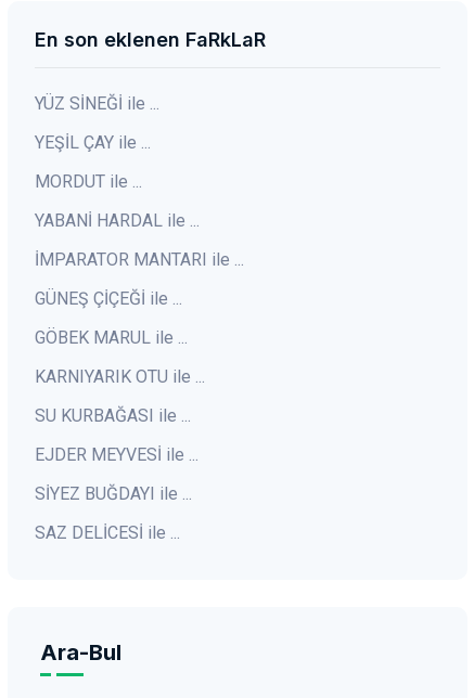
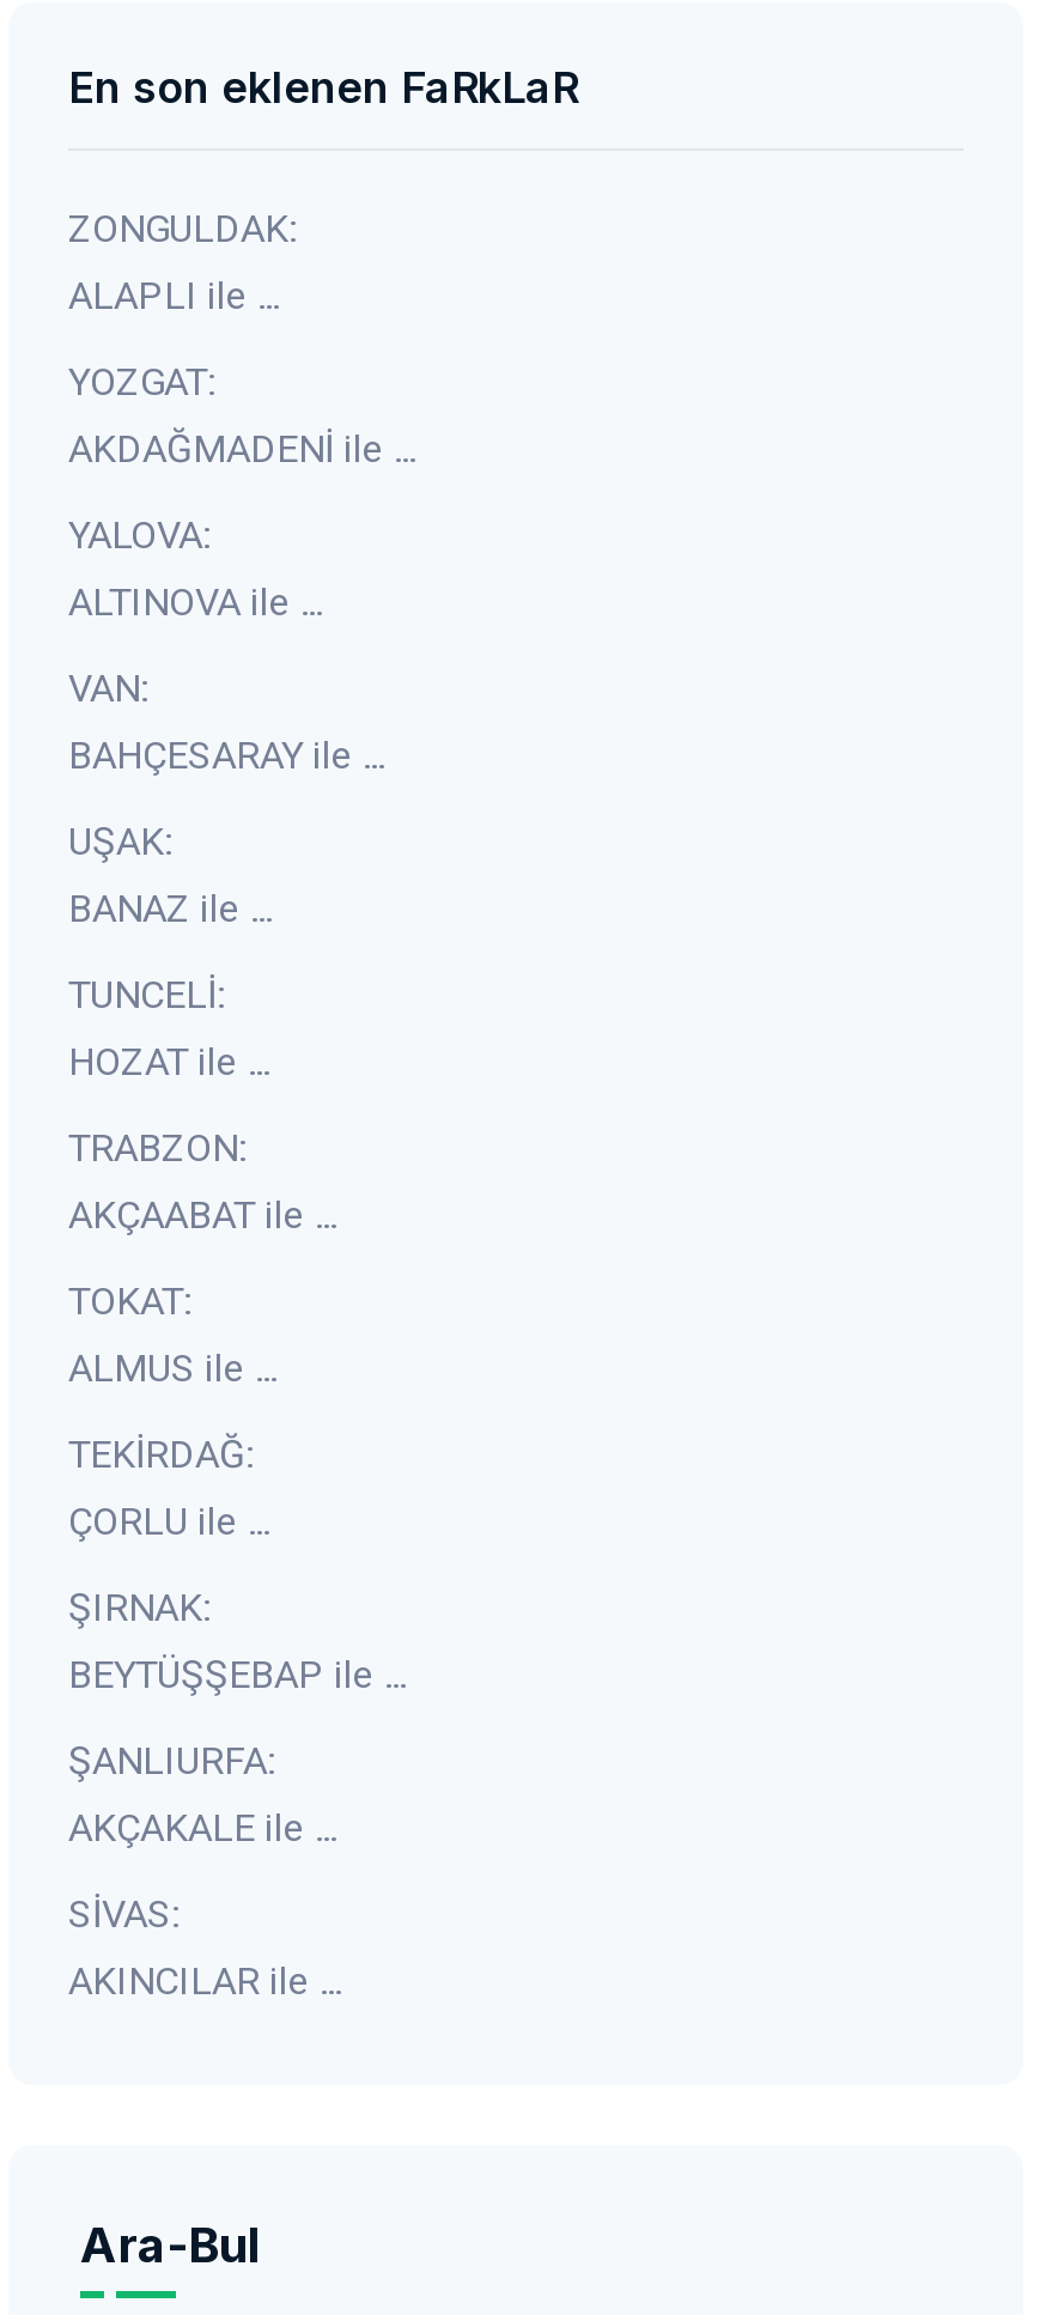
[35,93,244,543] YÜZ SİNEĞİ ile ... | YEŞİL ÇAY ile ... | MORDUT ile ... | YABANİ HARDAL ile ... | İMPARATOR MANTARI ile ... | GÜNEŞ ÇİÇEĞİ ile ... | GÖBEK MARUL ile ... | KARNIYARIK OTU ile ... | SU KURBAĞASI ile ... | EJDER MEYVESİ ile ... | SİYEZ BUĞDAYI ile ... | SAZ DELİCESİ ile ... -> [68,205,415,2003] ZONGULDAK: | ALAPLI ile ... | YOZGAT: | AKDAĞMADENİ ile ... | YALOVA: | ALTINOVA ile ... | VAN: | BAHÇESARAY ile ... | UŞAK: | BANAZ ile ... | TUNCELİ: | HOZAT ile ... | TRABZON: | AKÇAABAT ile ... | TOKAT: | ALMUS ile ... | TEKİRDAĞ: | ÇORLU ile ... | ŞIRNAK: | BEYTÜŞŞEBAP ile ... | ŞANLIURFA: | AKÇAKALE ile ... | SİVAS: | AKINCILAR ile ...

